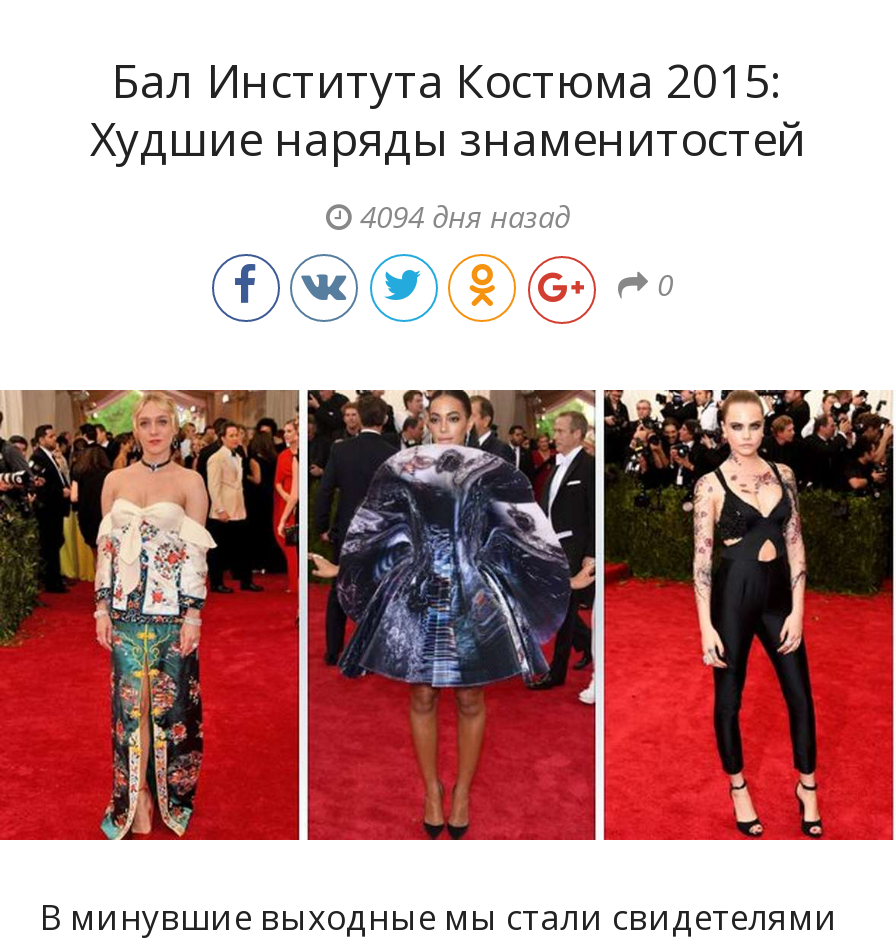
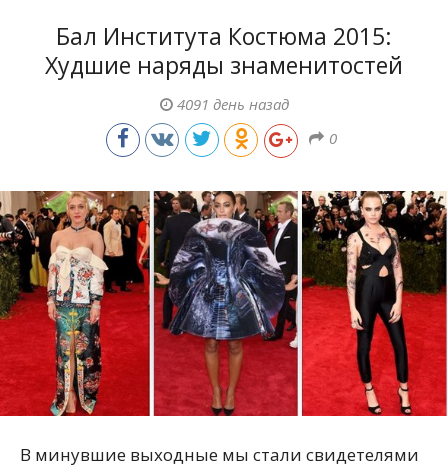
[360,196,570,236] 4094 дня назад -> [176,94,288,114] 4091 день назад

